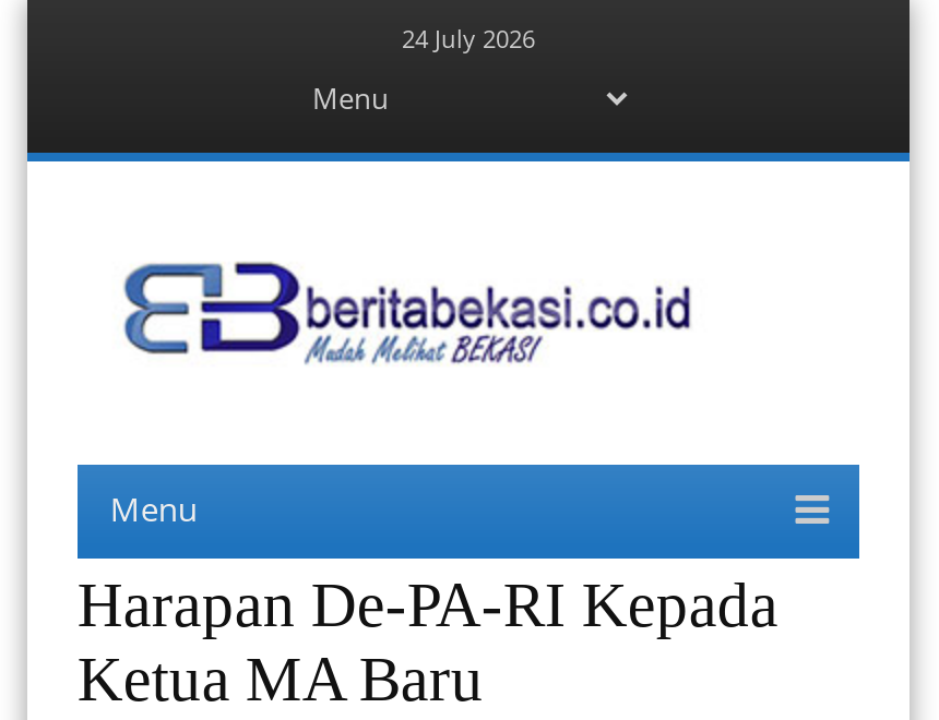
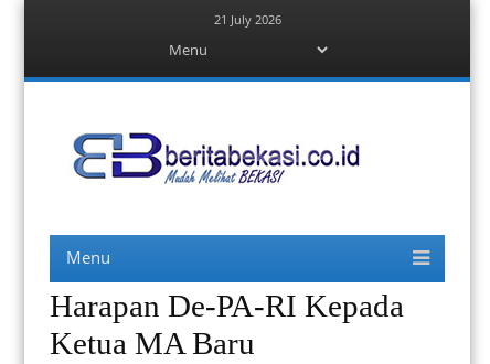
[402,22,535,55] 24 July 2026 -> [214,11,281,28] 21 July 2026

